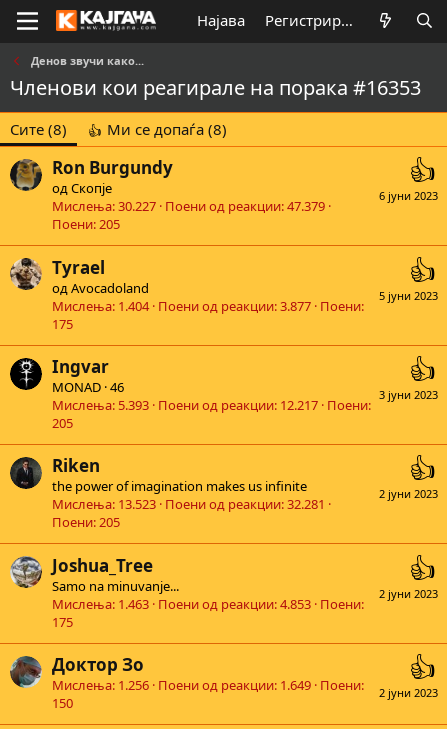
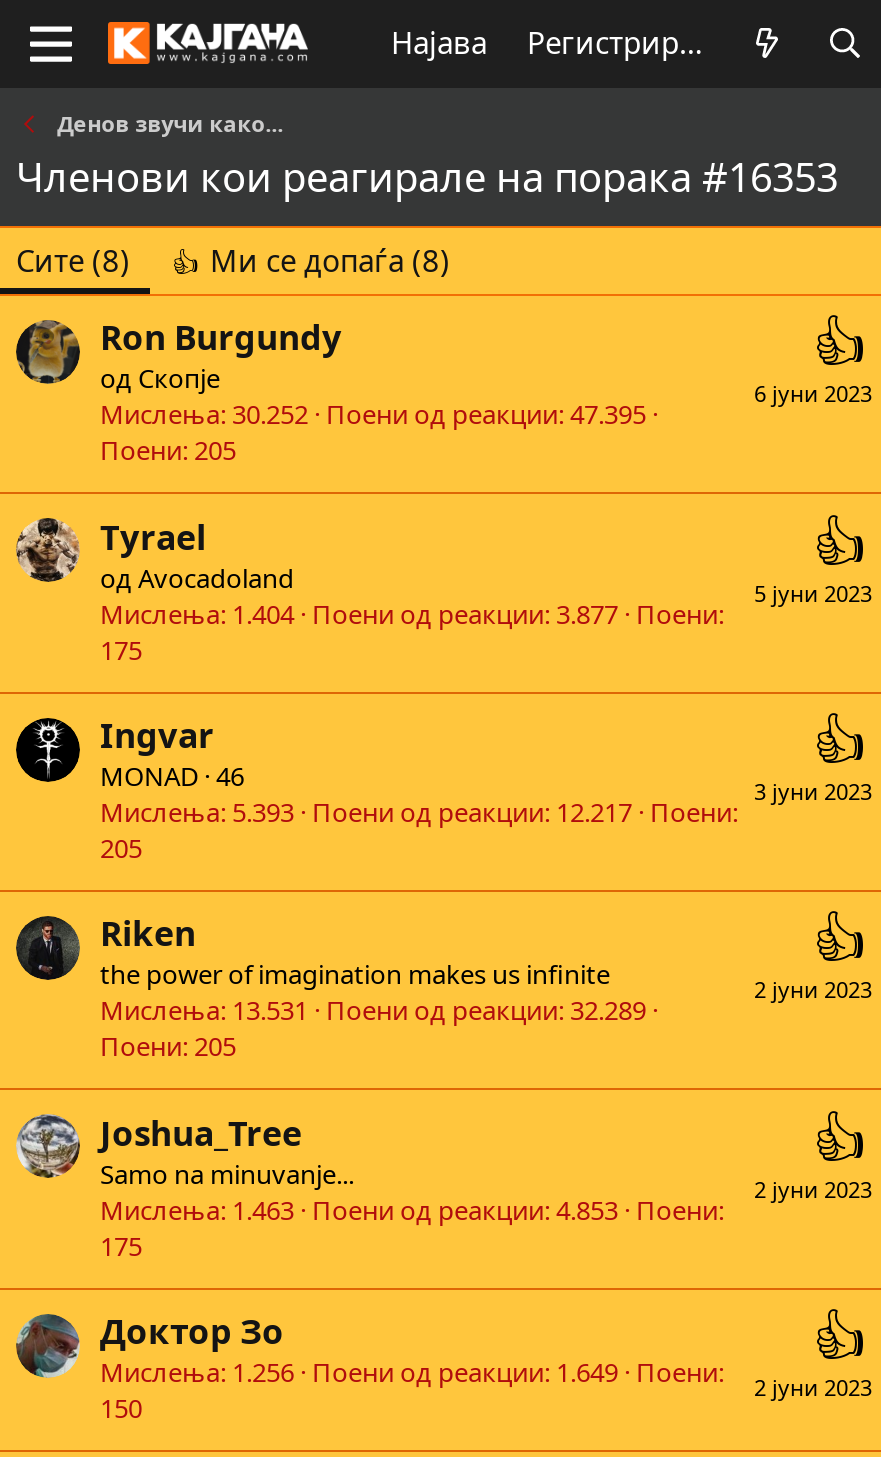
[52,197,325,215] Мислења 30.227 Поени од реакции 47.379 -> [100,397,646,433] Мислења 30.252 Поени од реакции 47.395
[52,495,325,513] Мислења 13.523 Поени од реакции 32.281 -> [100,992,646,1028] Мислења 13.531 Поени од реакции 32.289

